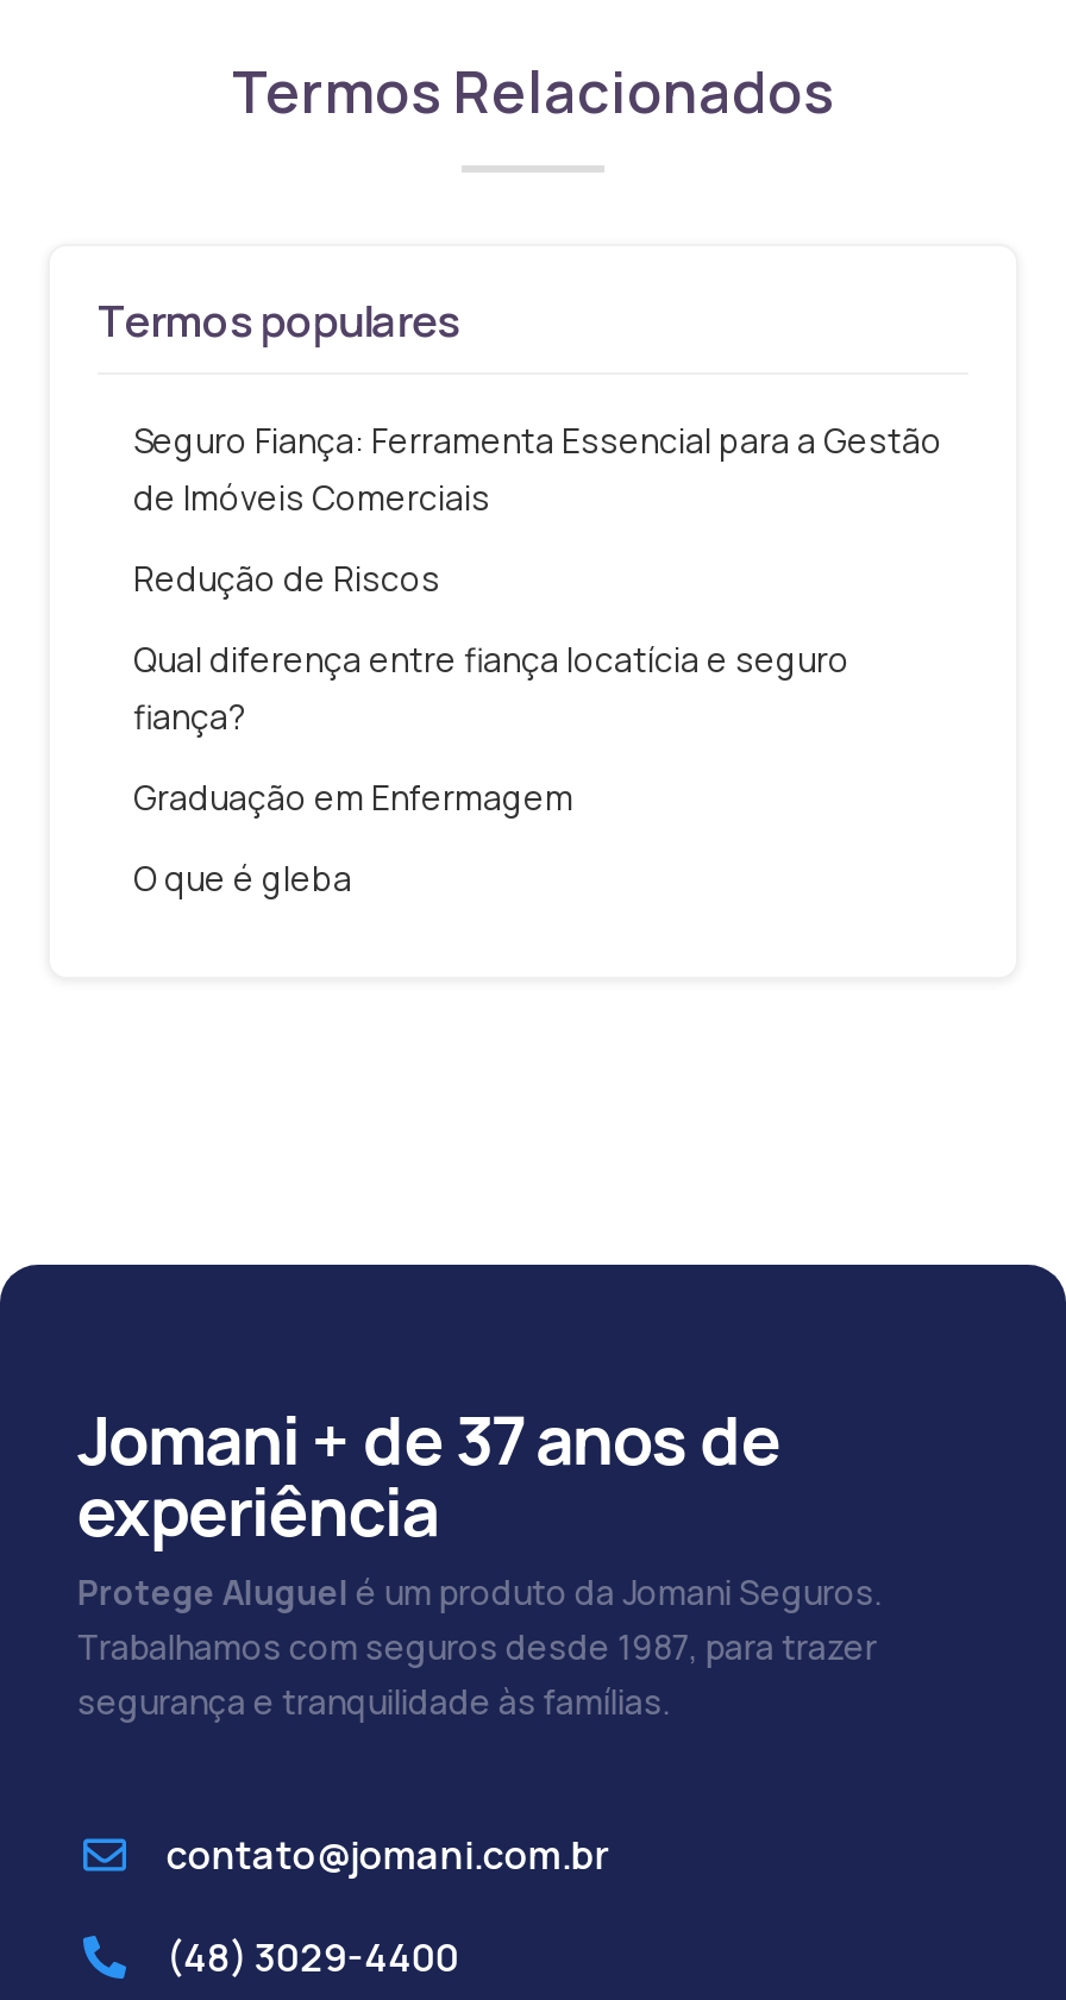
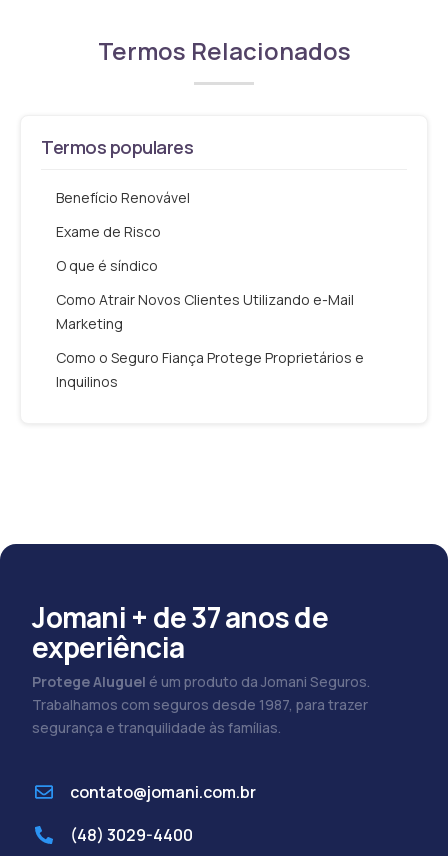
[133,417,942,519] Seguro Fiança: Ferramenta Essencial para a Gestão | de Imóveis Comerciais -> [56,188,190,207] Benefício Renovável
[133,555,440,600] Redução de Riscos -> [56,222,161,241] Exame de Risco
[133,636,849,738] Qual diferença entre fiança locatícia e seguro | fiança? -> [56,256,158,275] O que é síndico
[133,774,573,819] Graduação em Enfermagem -> [56,290,354,333] Como Atrair Novos Clientes Utilizando e-Mail | Marketing
[133,854,352,900] O que é gleba -> [56,348,364,391] Como o Seguro Fiança Protege Proprietários e | Inquilinos

